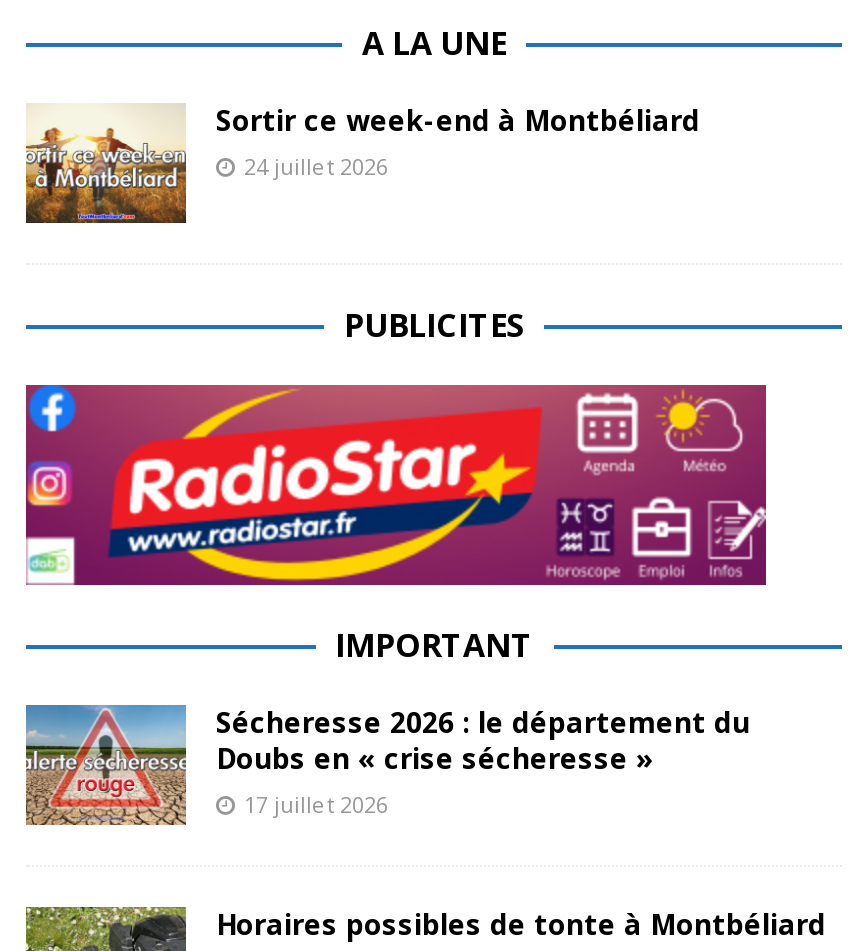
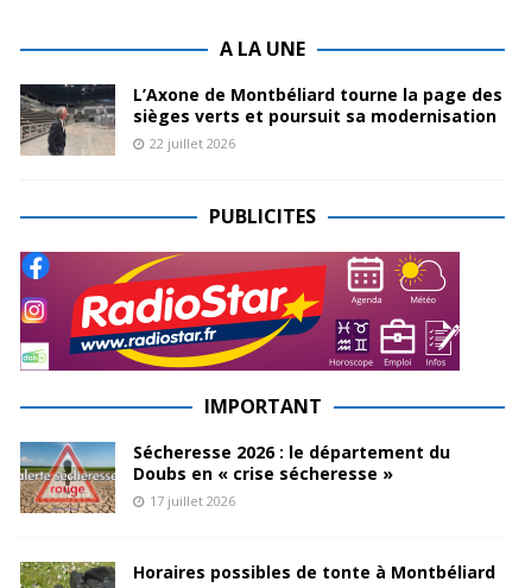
[24,101,700,225] [image] | Sortir ce week-end à Montbéliard | 24 juillet 2026 -> [19,83,502,156] [image] | L’Axone de Montbéliard tourne la page des | sièges verts et poursuit sa modernisation | 22 juillet 2026

